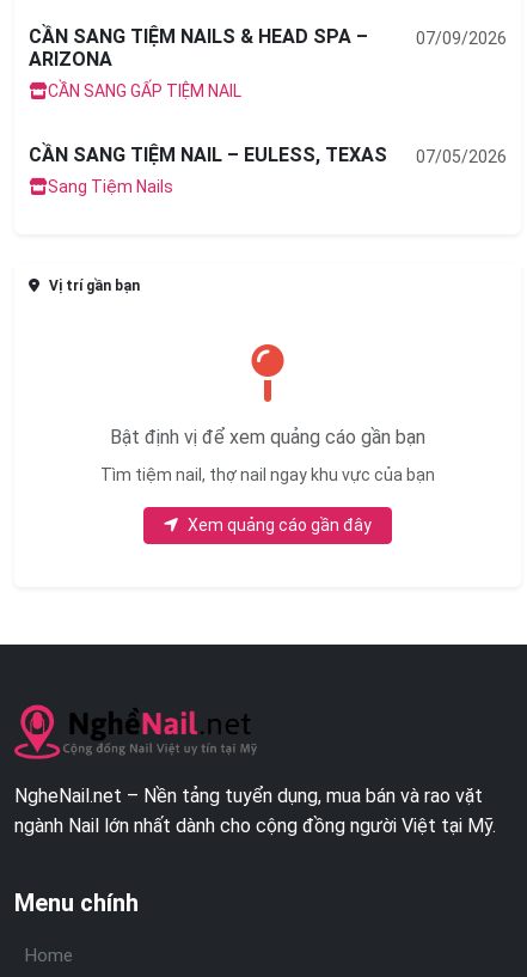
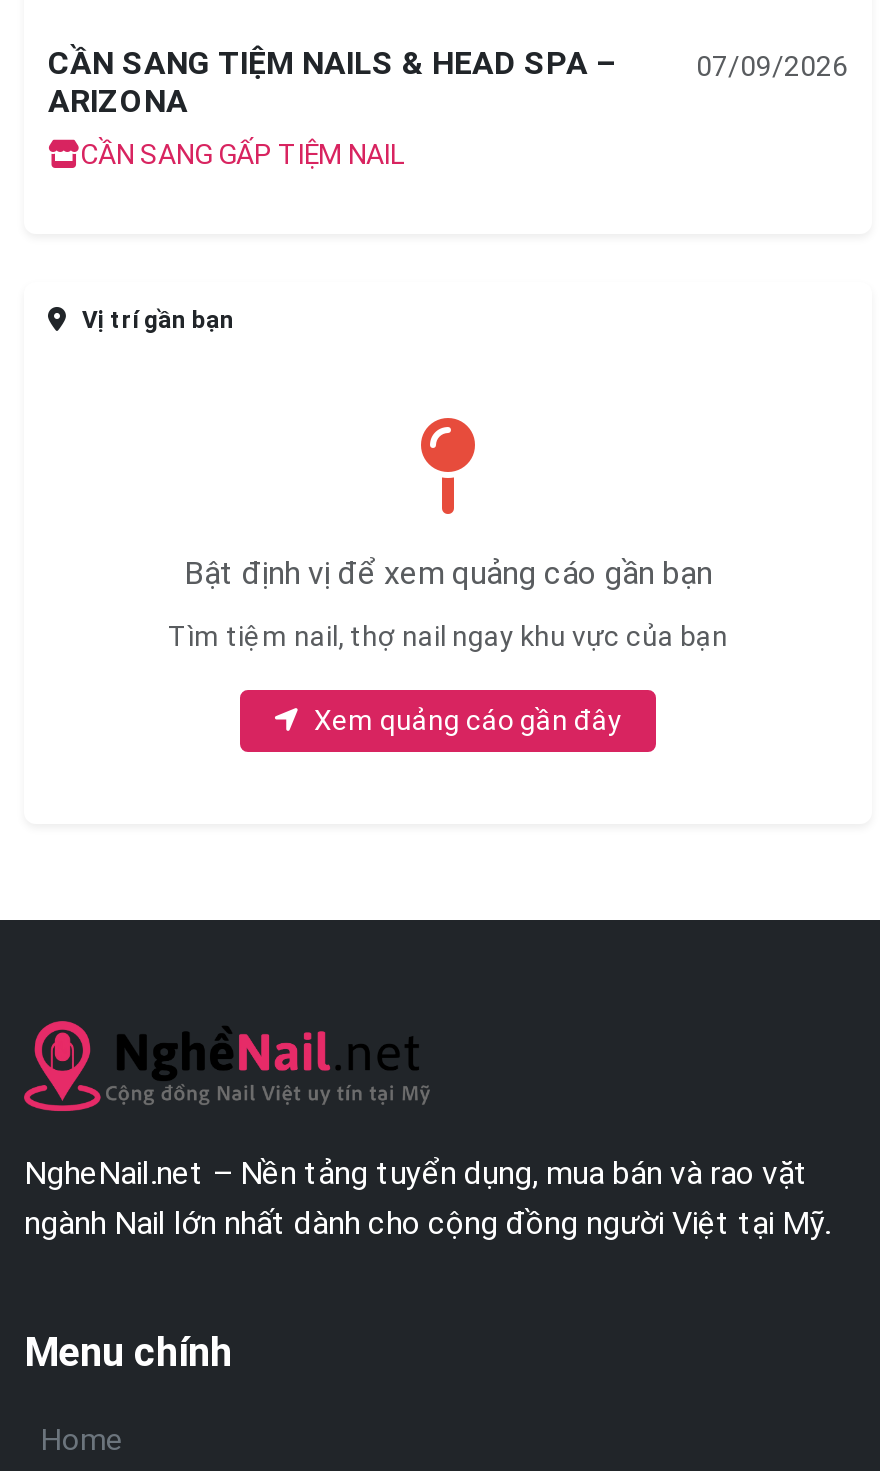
[29,144,387,196] CẦN SANG TIỆM NAIL – EULESS, TEXAS | Sang Tiệm Nails -> none
[416,147,507,166] 07/05/2026 -> none

